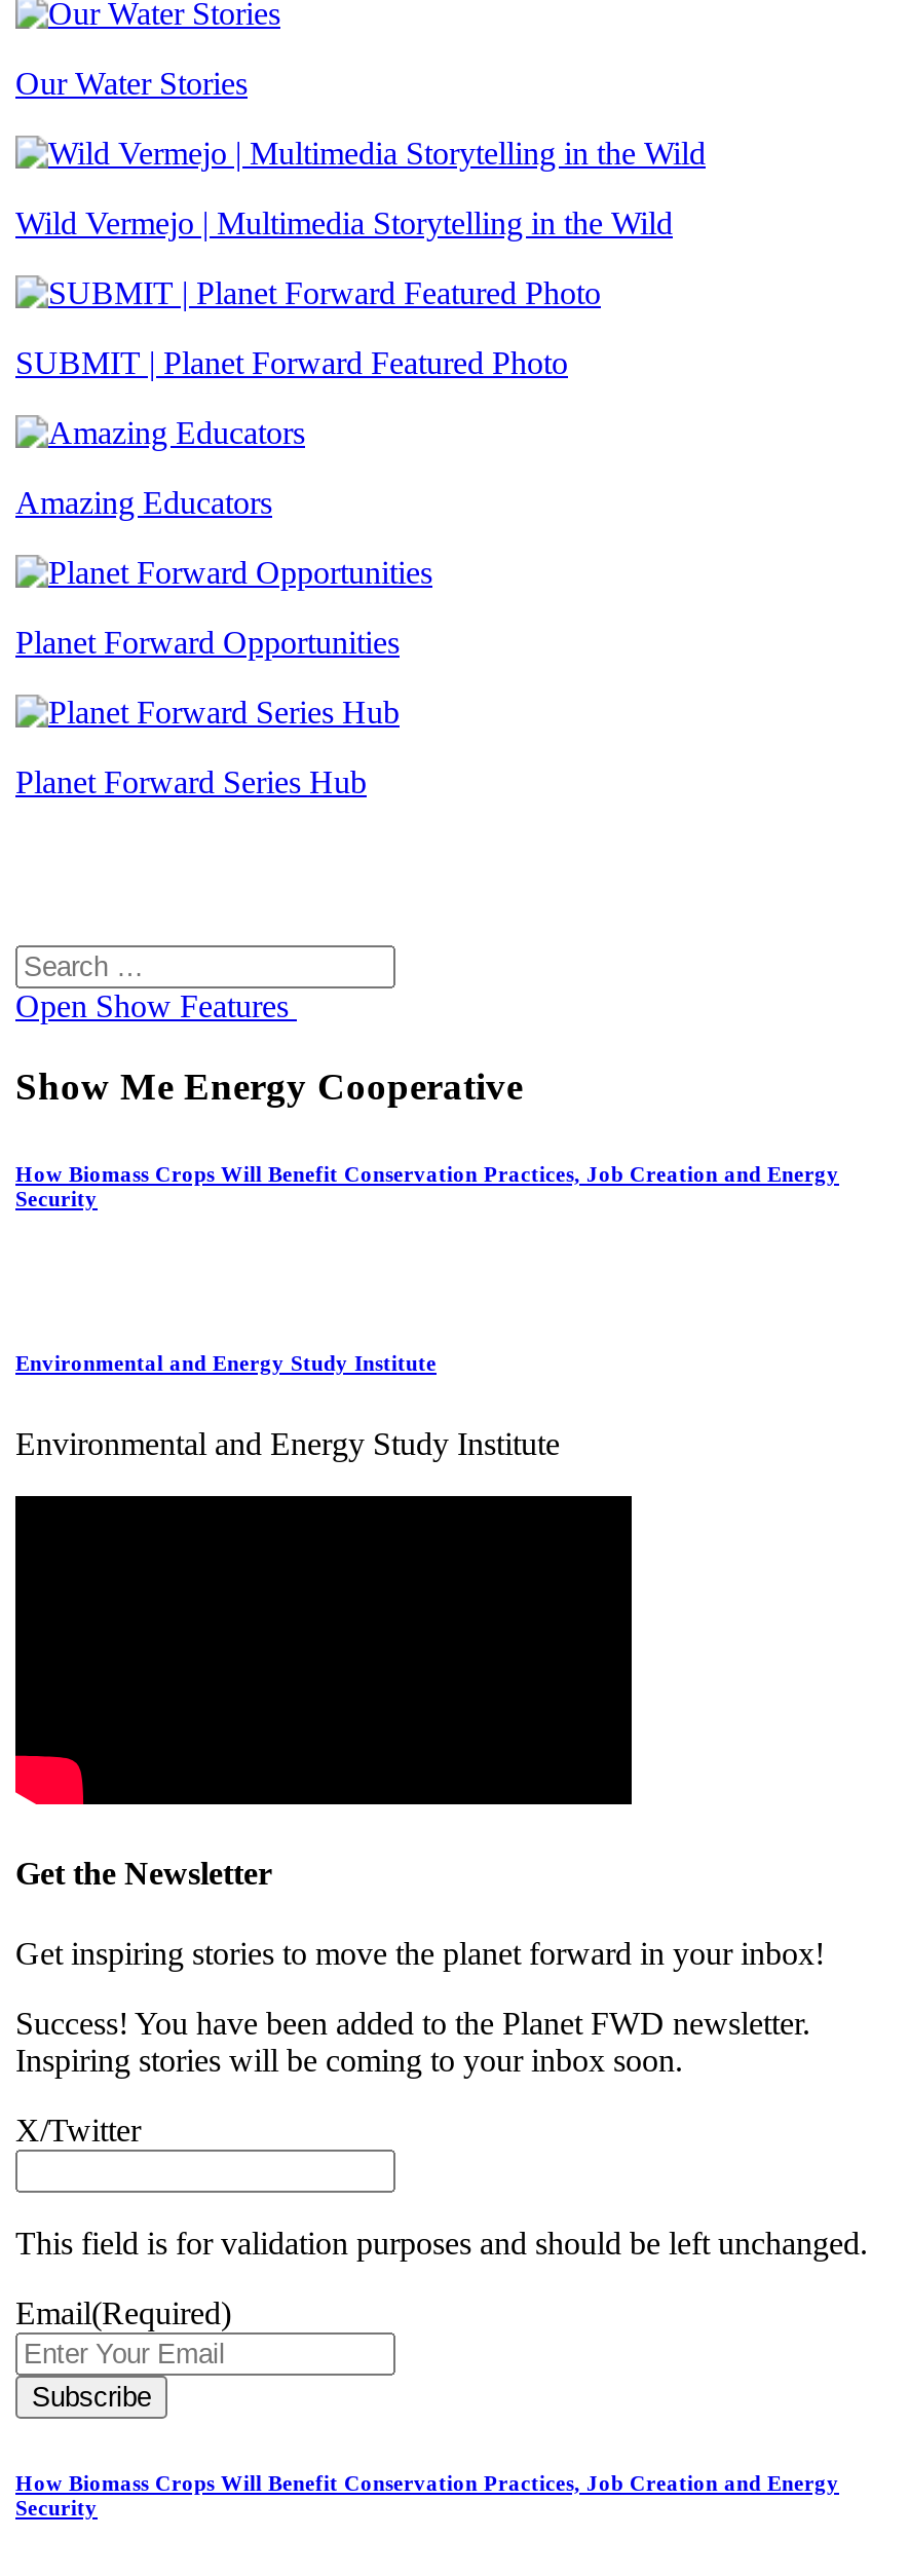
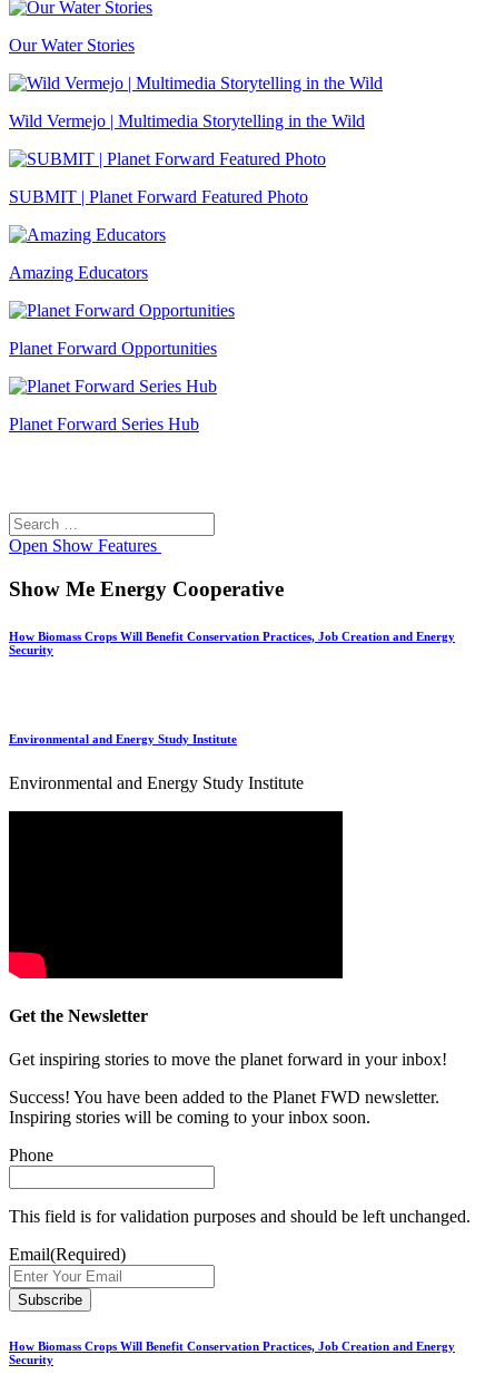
[15,2113,141,2148] X/Twitter -> [9,1146,53,1165] Phone

